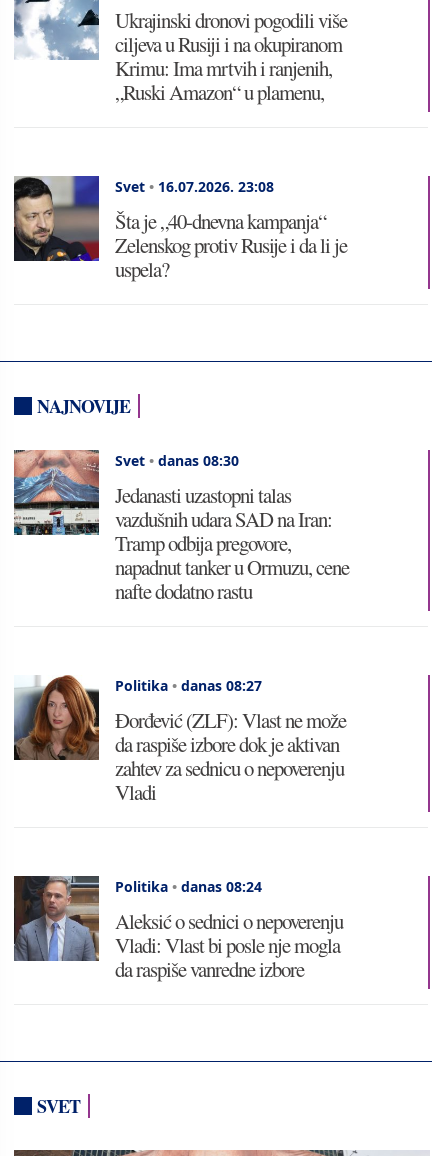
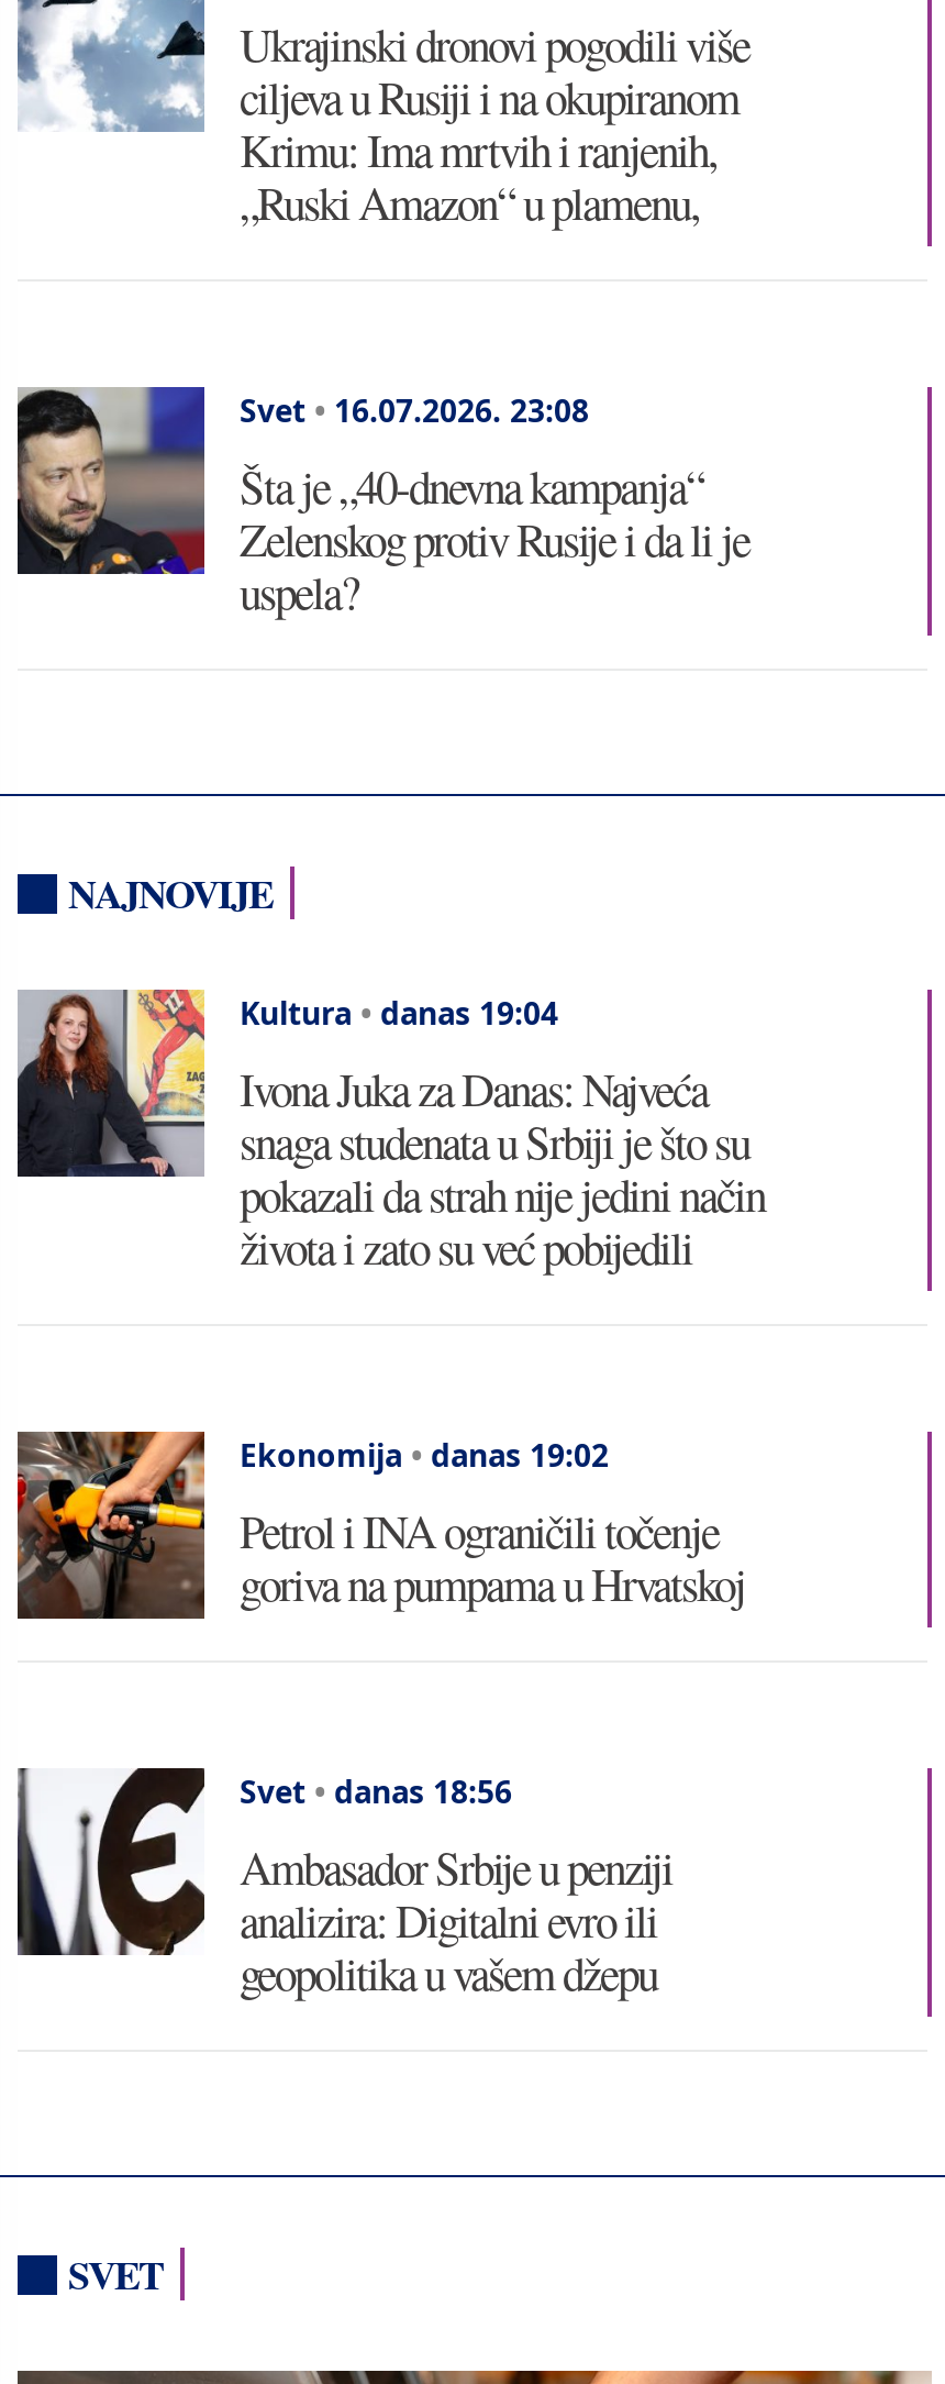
[13,449,349,605] [image] | Svet • danas 08:30 | Jedanasti uzastopni talas | vazdušnih udara SAD na Iran: | Tramp odbija pregovore, | napadnut tanker u Ormuzu, cene | nafte dodatno rastu -> [15,987,765,1278] [image] | Kultura • danas 19:04 | Ivona Juka za Danas: Najveća | snaga studenata u Srbiji je što su | pokazali da strah nije jedini način | života i zato su već pobijedili
[13,674,346,806] [image] | Politika • danas 08:27 | Đorđević (ZLF): Vlast ne može | da raspiše izbore dok je aktivan | zahtev za sednicu o nepoverenju | Vladi -> [15,1430,745,1621] [image] | Ekonomija • danas 19:02 | Petrol i INA ograničili točenje | goriva na pumpama u Hrvatskoj
[13,875,343,983] [image] | Politika • danas 08:24 | Aleksić o sednici o nepoverenju | Vladi: Vlast bi posle nje mogla | da raspiše vanredne izbore -> [15,1768,672,2004] [image] | Svet • danas 18:56 | Ambasador Srbije u penziji | analizira: Digitalni evro ili | geopolitika u vašem džepu

